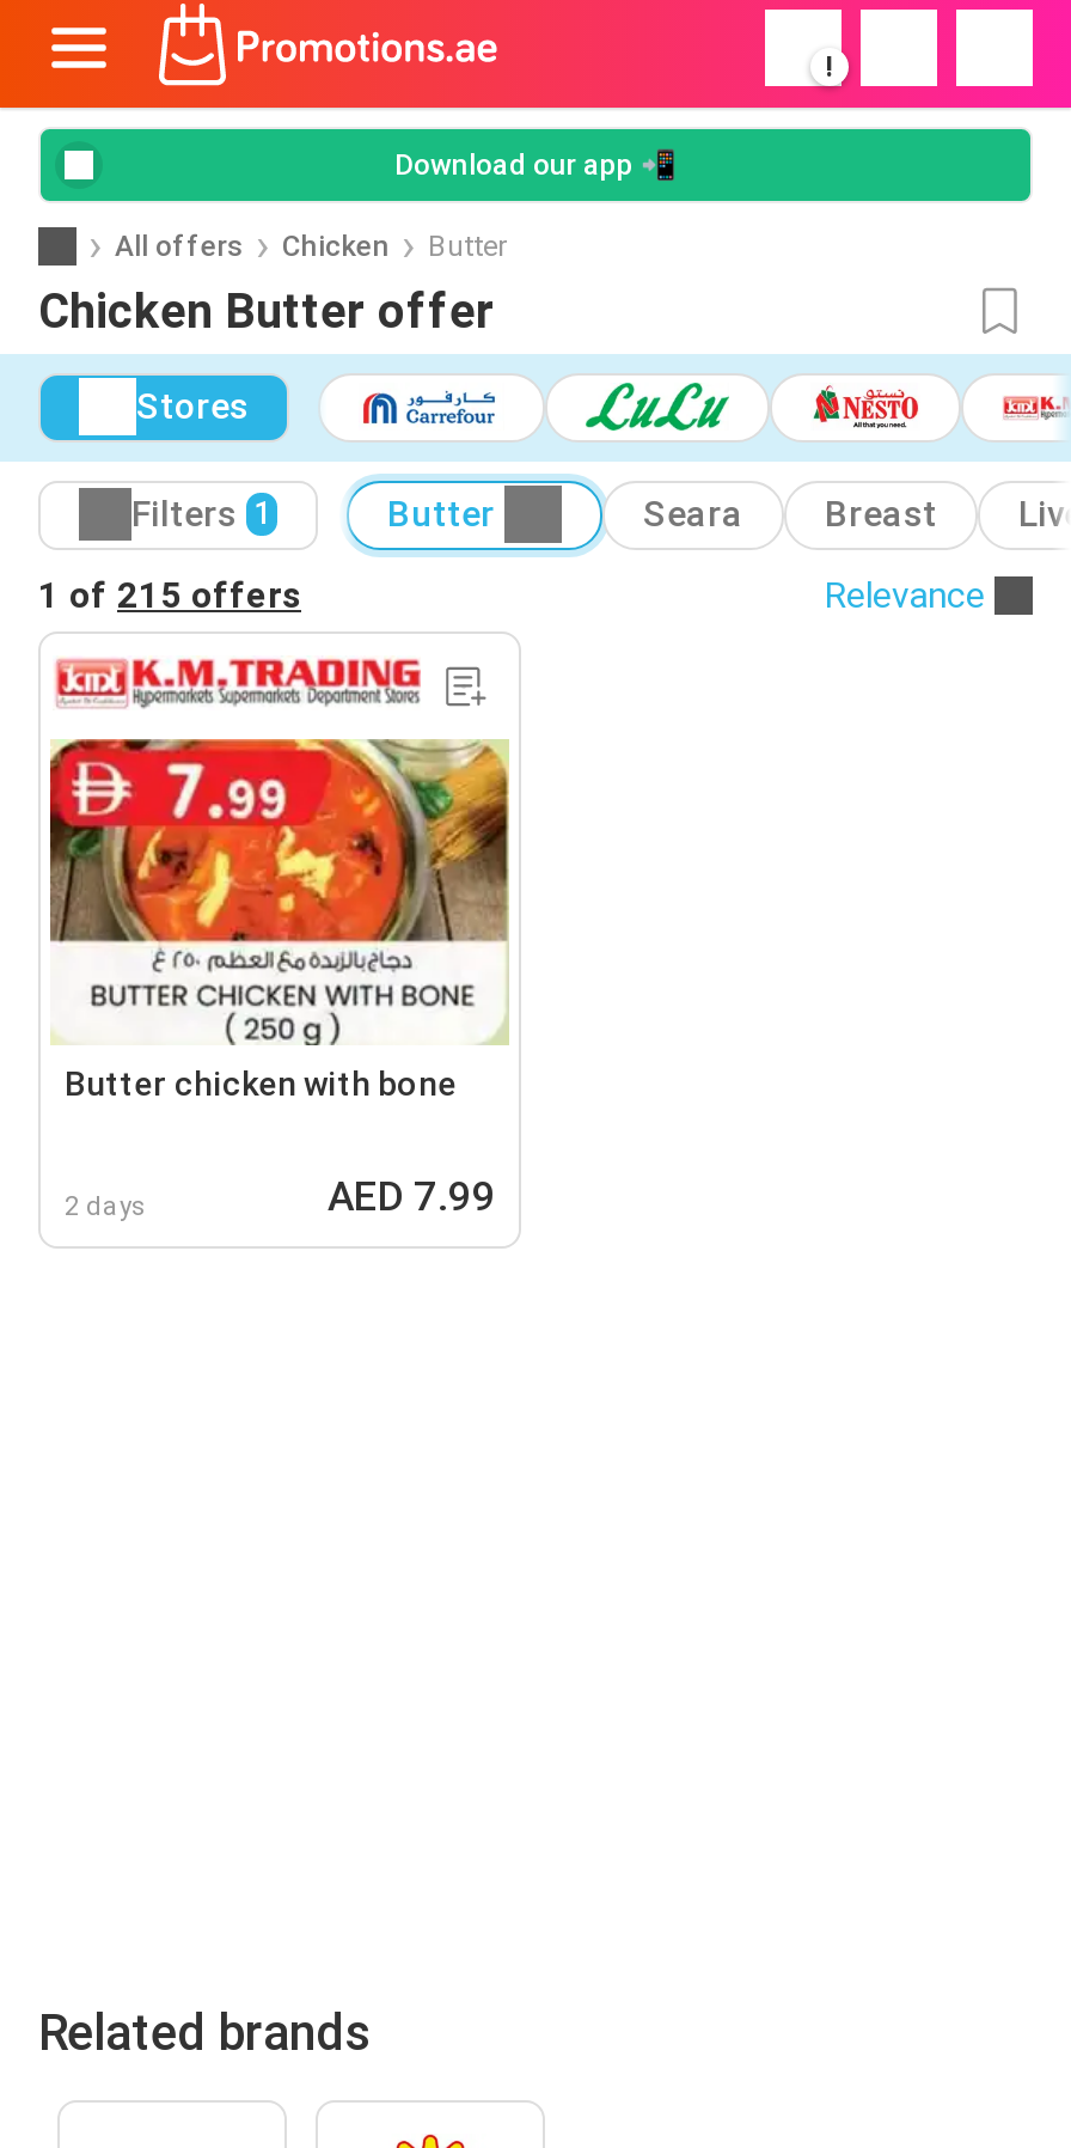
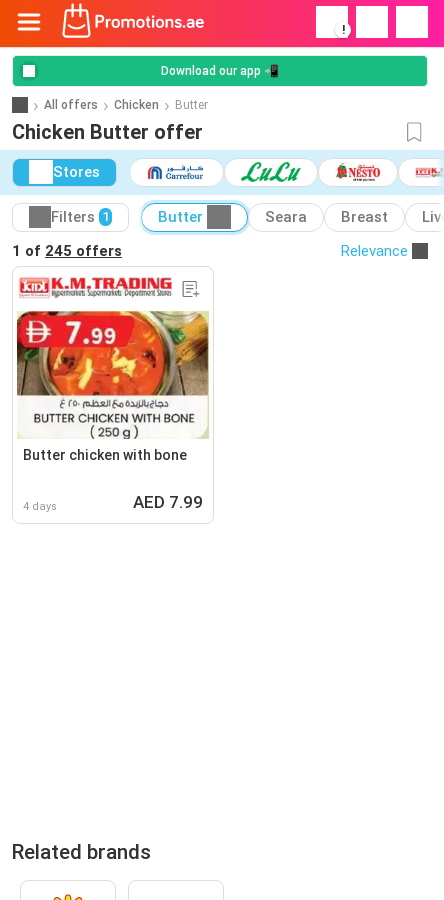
[38,573,301,616] 1 of 215 offers -> [12,242,122,260] 1 of 245 offers
[65,1190,146,1221] 2 days -> [23,500,57,513] 4 days

